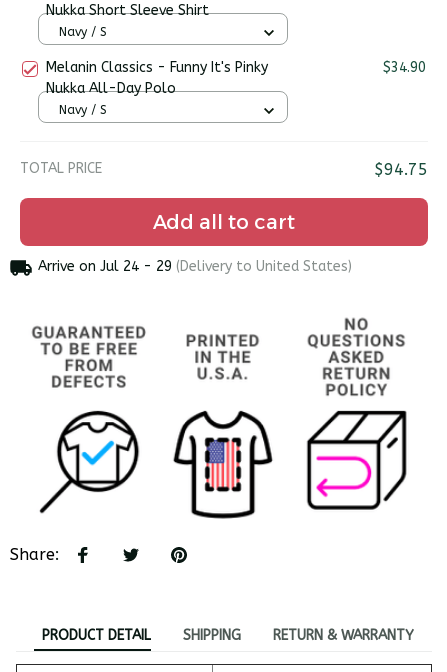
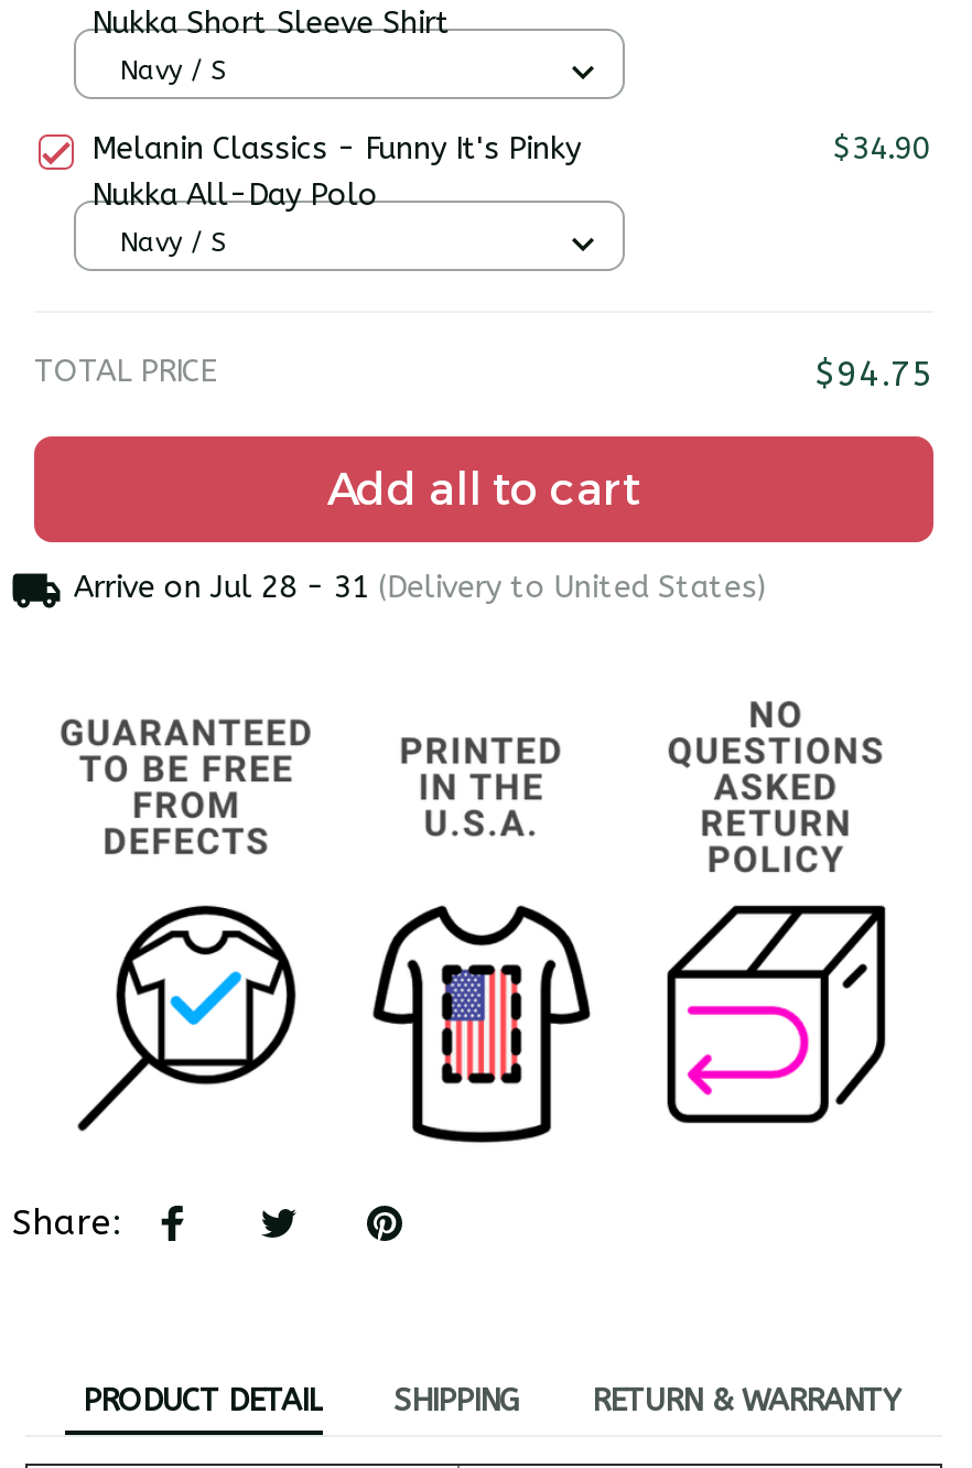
[38,258,352,275] Arrive on Jul 24 - 29 (Delivery to United States) -> [73,568,765,606] Arrive on Jul 28 - 31 (Delivery to United States)

